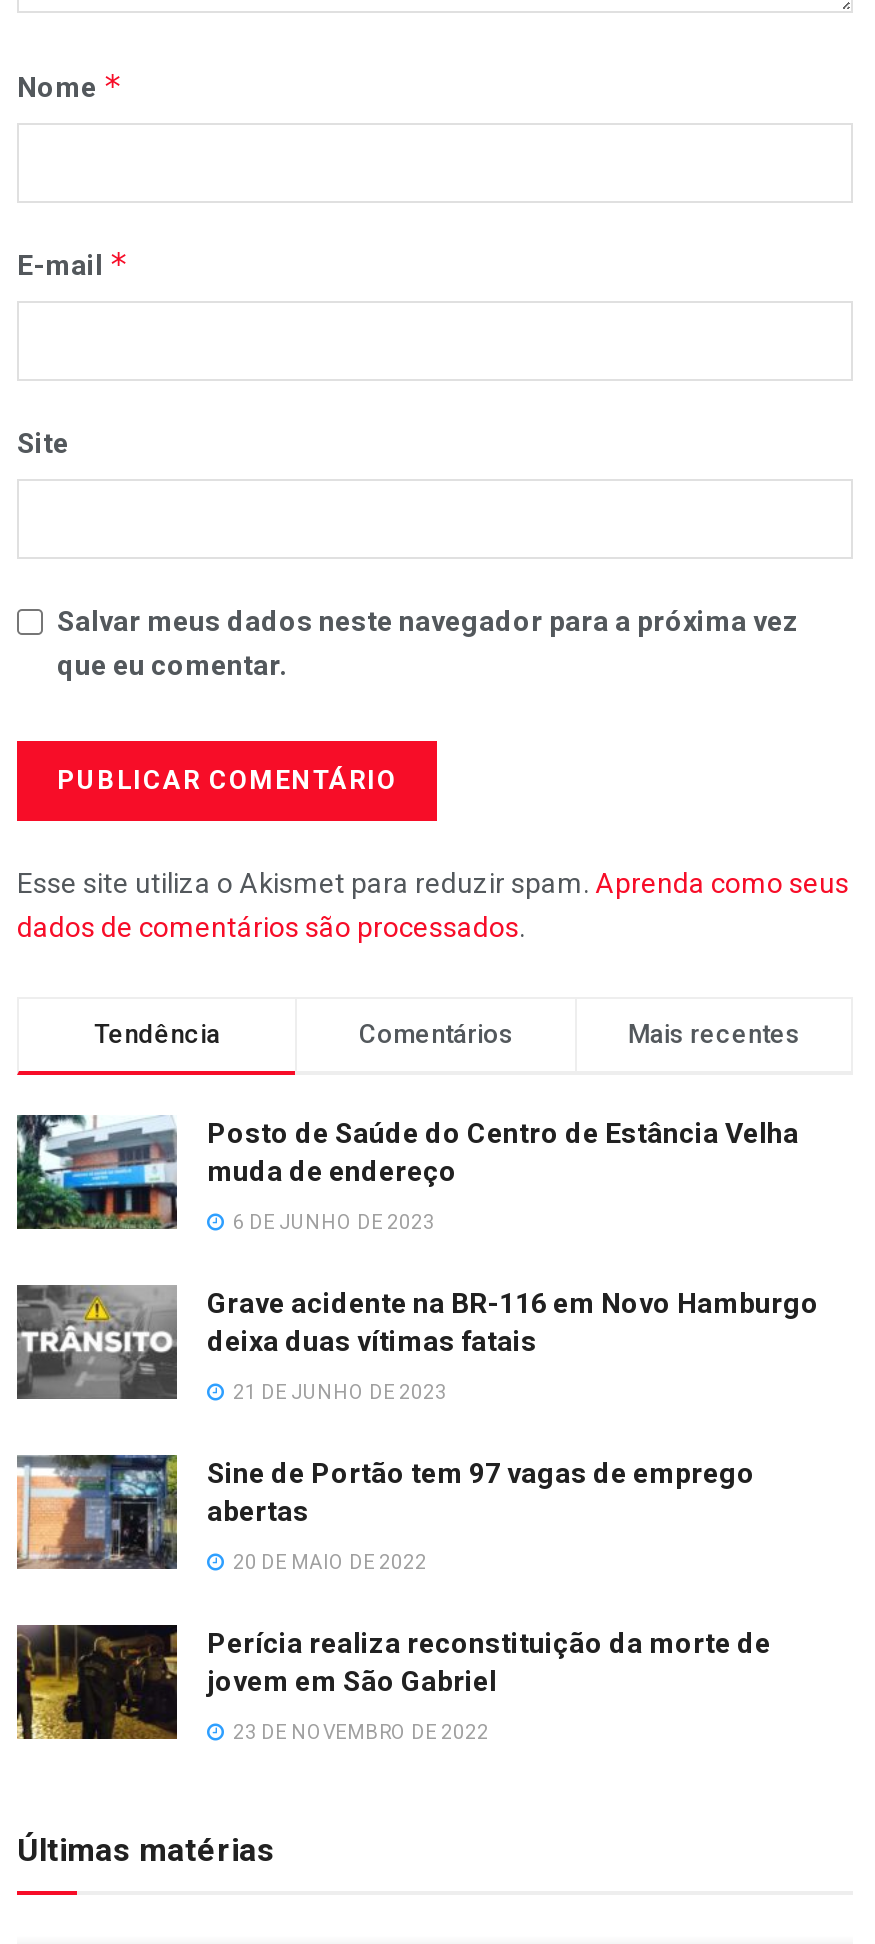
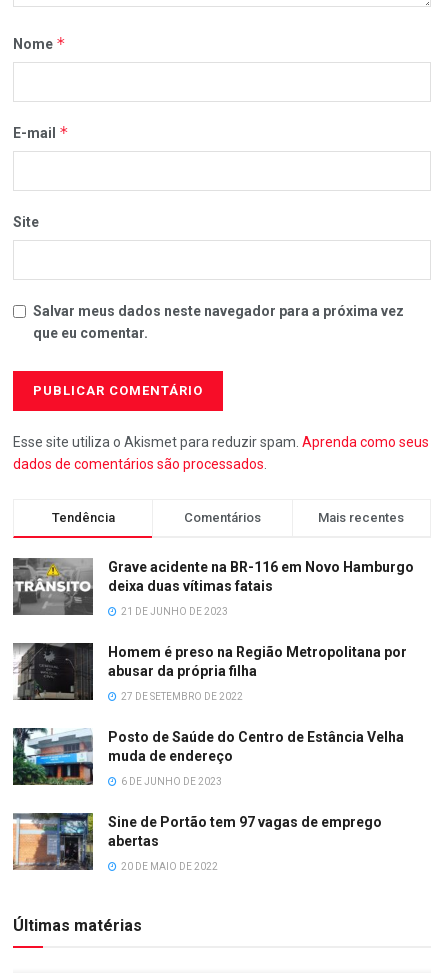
moved [15,1115,799,1234] -> [13,728,404,787]: [image] | Posto de Saúde do Centro de Estância Velha | muda de endereço | 6 DE JUNHO DE 2023
moved [207,1288,819,1404] -> [108,559,414,617]: Grave acidente na BR-116 em Novo Hamburgo | deixa duas vítimas fatais | 21 DE JUNHO DE 2023
none -> [13,642,407,702] [image] | Homem é preso na Região Metropolitana por | abusar da própria filha | 27 DE SETEMBRO DE 2022
moved [15,1451,755,1574] -> [12,811,382,872]: [image] | Sine de Portão tem 97 vagas de emprego | abertas | 20 DE MAIO DE 2022
[15,1623,771,1744] [image] | Perícia realiza reconstituição da morte de | jovem em São Gabriel | 23 DE NOVEMBRO DE 2022 -> none

